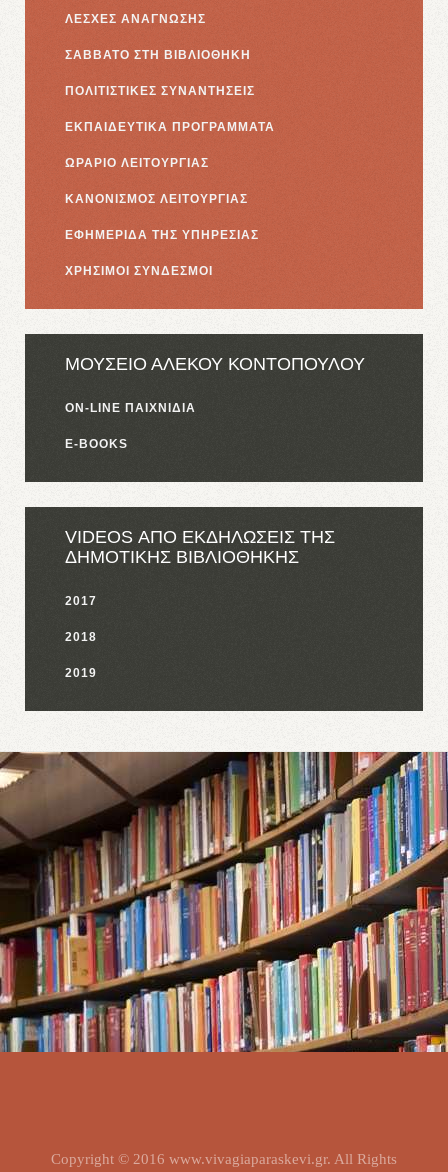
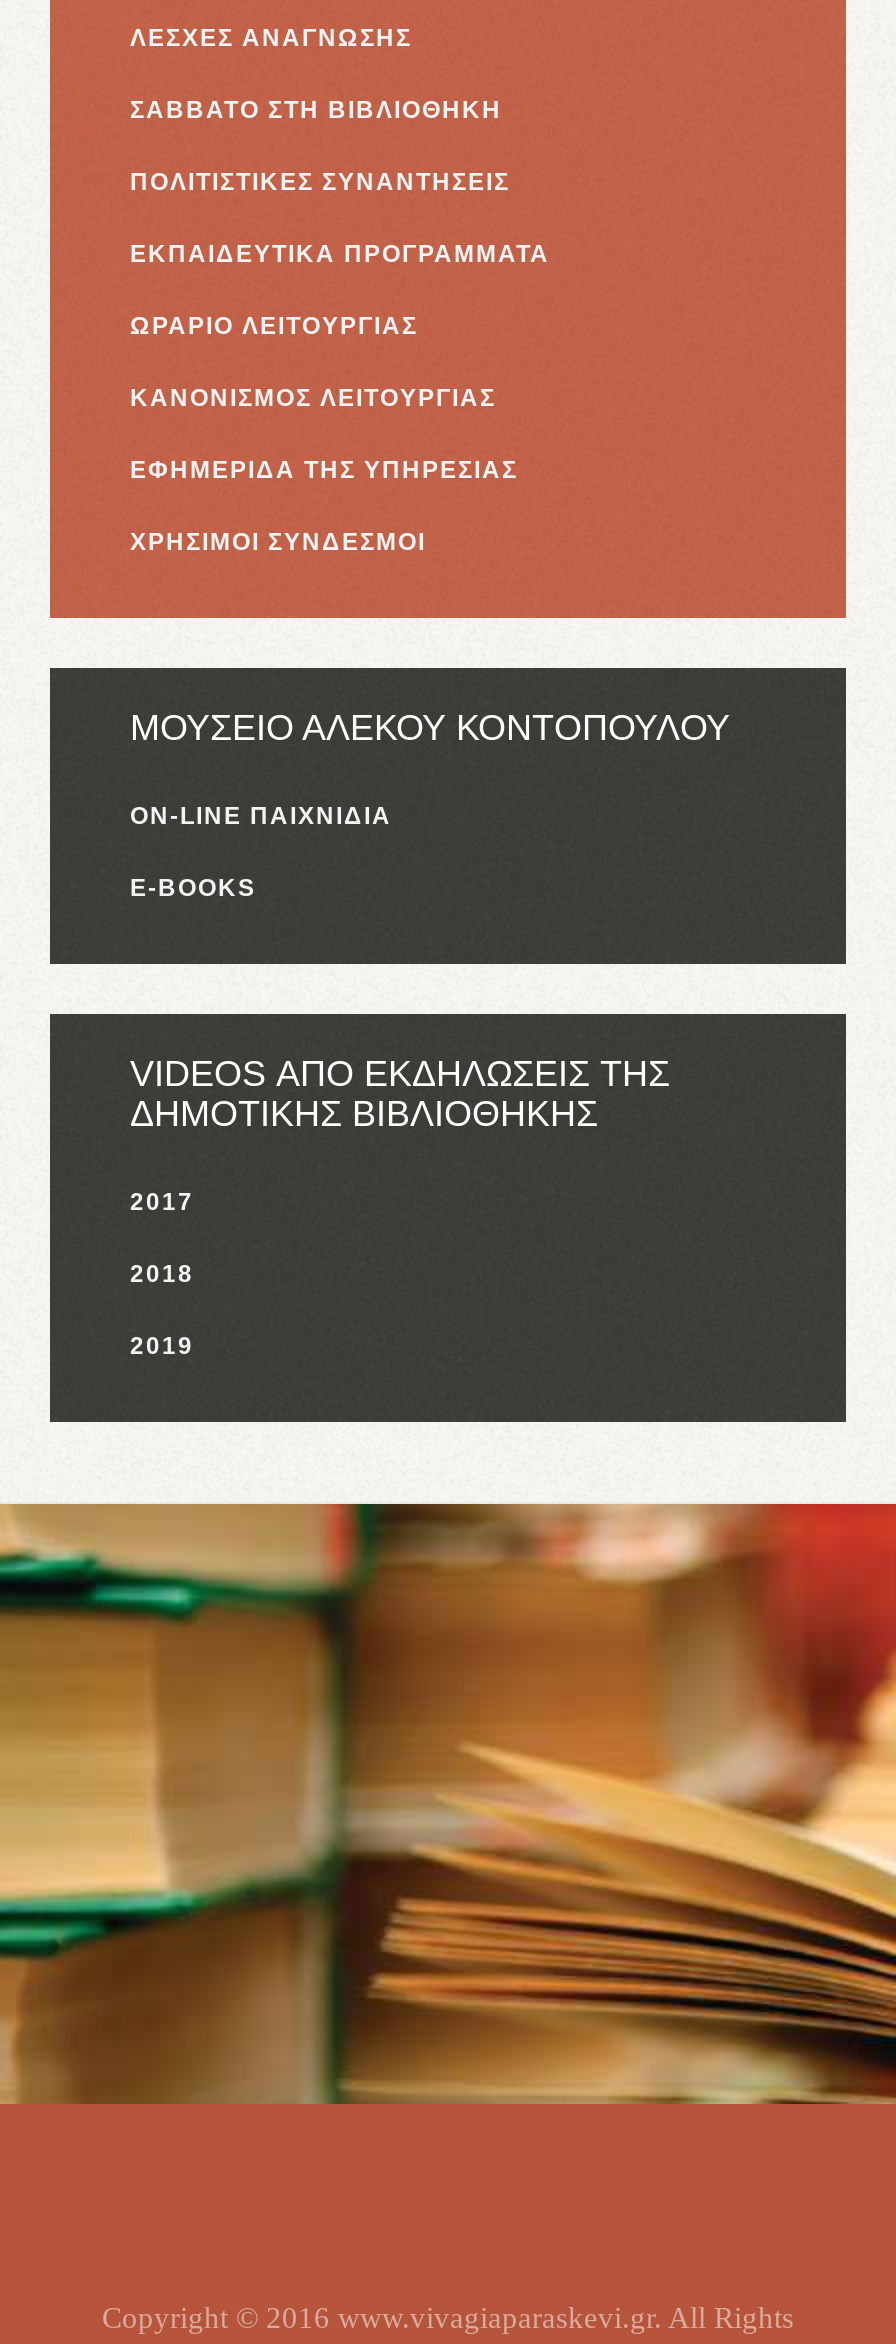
[3,751,445,1053] [image] -> [6,1502,890,2106] [image]

